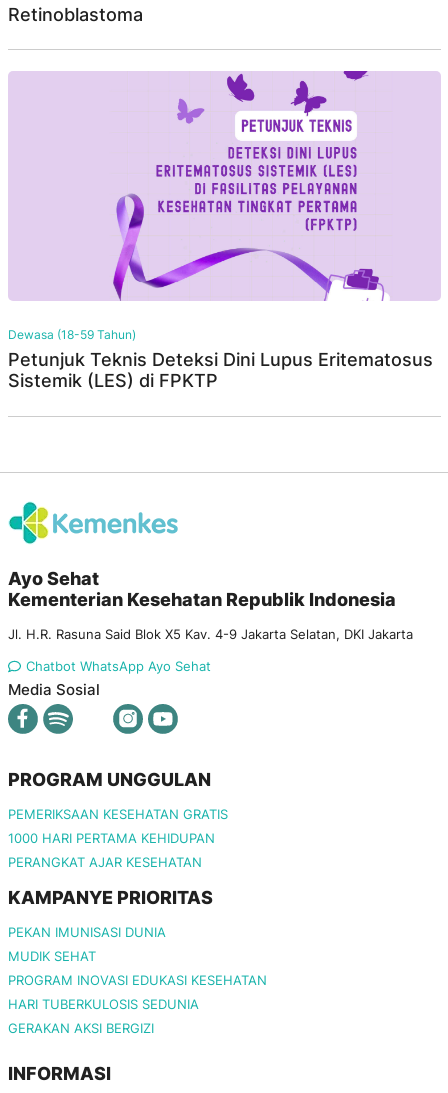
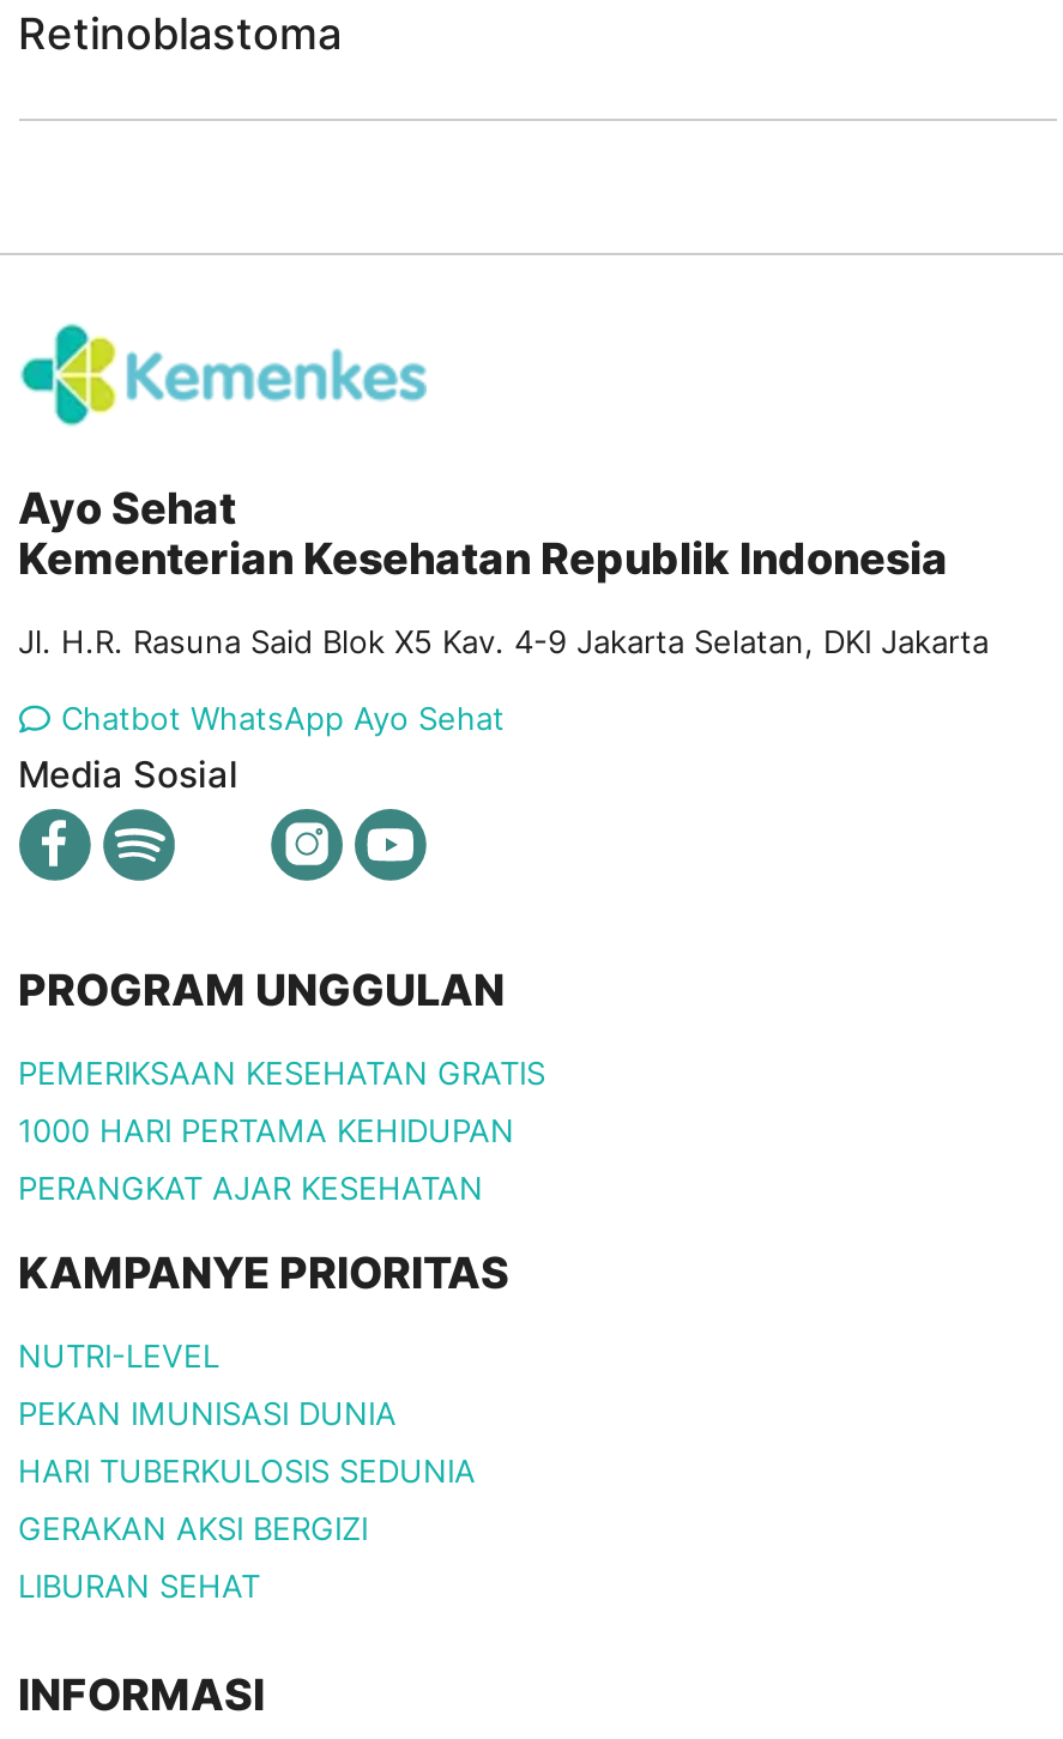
[7,70,441,391] [image] | Dewasa (18-59 Tahun) | Petunjuk Teknis Deteksi Dini Lupus Eritematosus | Sistemik (LES) di FPKTP -> none
none -> [18,1337,219,1375] NUTRI-LEVEL
[7,948,266,988] MUDIK SEHAT | PROGRAM INOVASI EDUKASI KESEHATAN -> none
moved [7,996,198,1036] -> [18,1452,476,1548]: HARI TUBERKULOSIS SEDUNIA | GERAKAN AKSI BERGIZI
none -> [18,1567,260,1605] LIBURAN SEHAT

